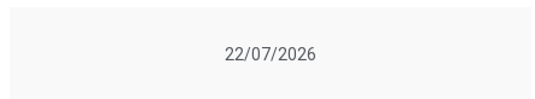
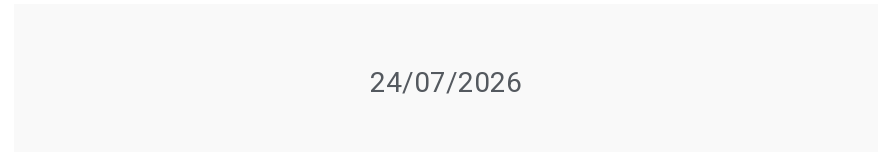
[225,45,316,64] 22/07/2026 -> [370,66,522,98] 24/07/2026

